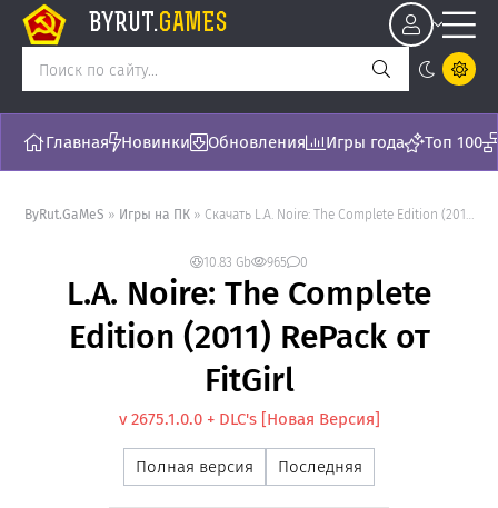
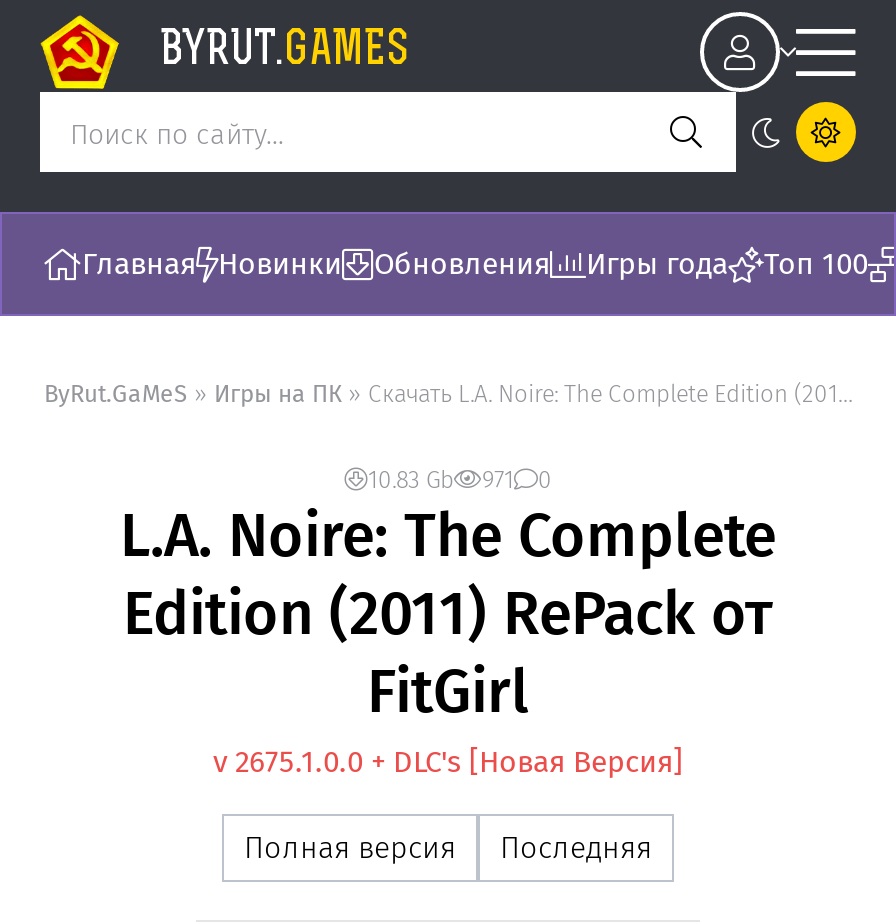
[203,255,308,270] 10.83 Gb 965 0 -> [368,466,552,494] 10.83 Gb 971 0

